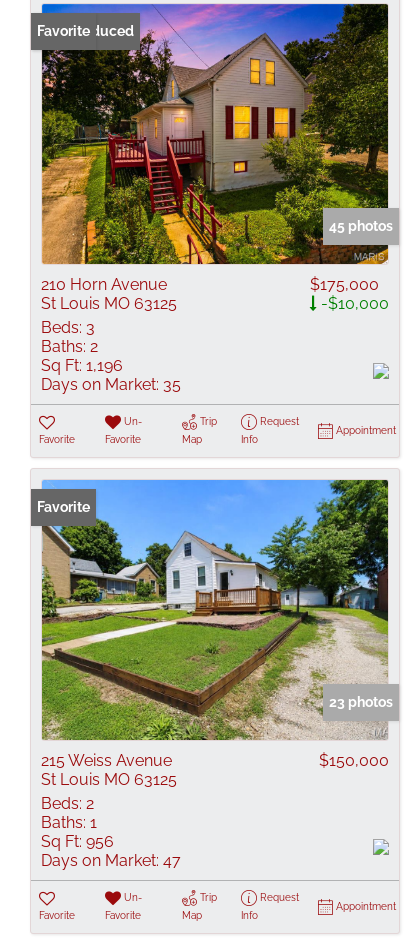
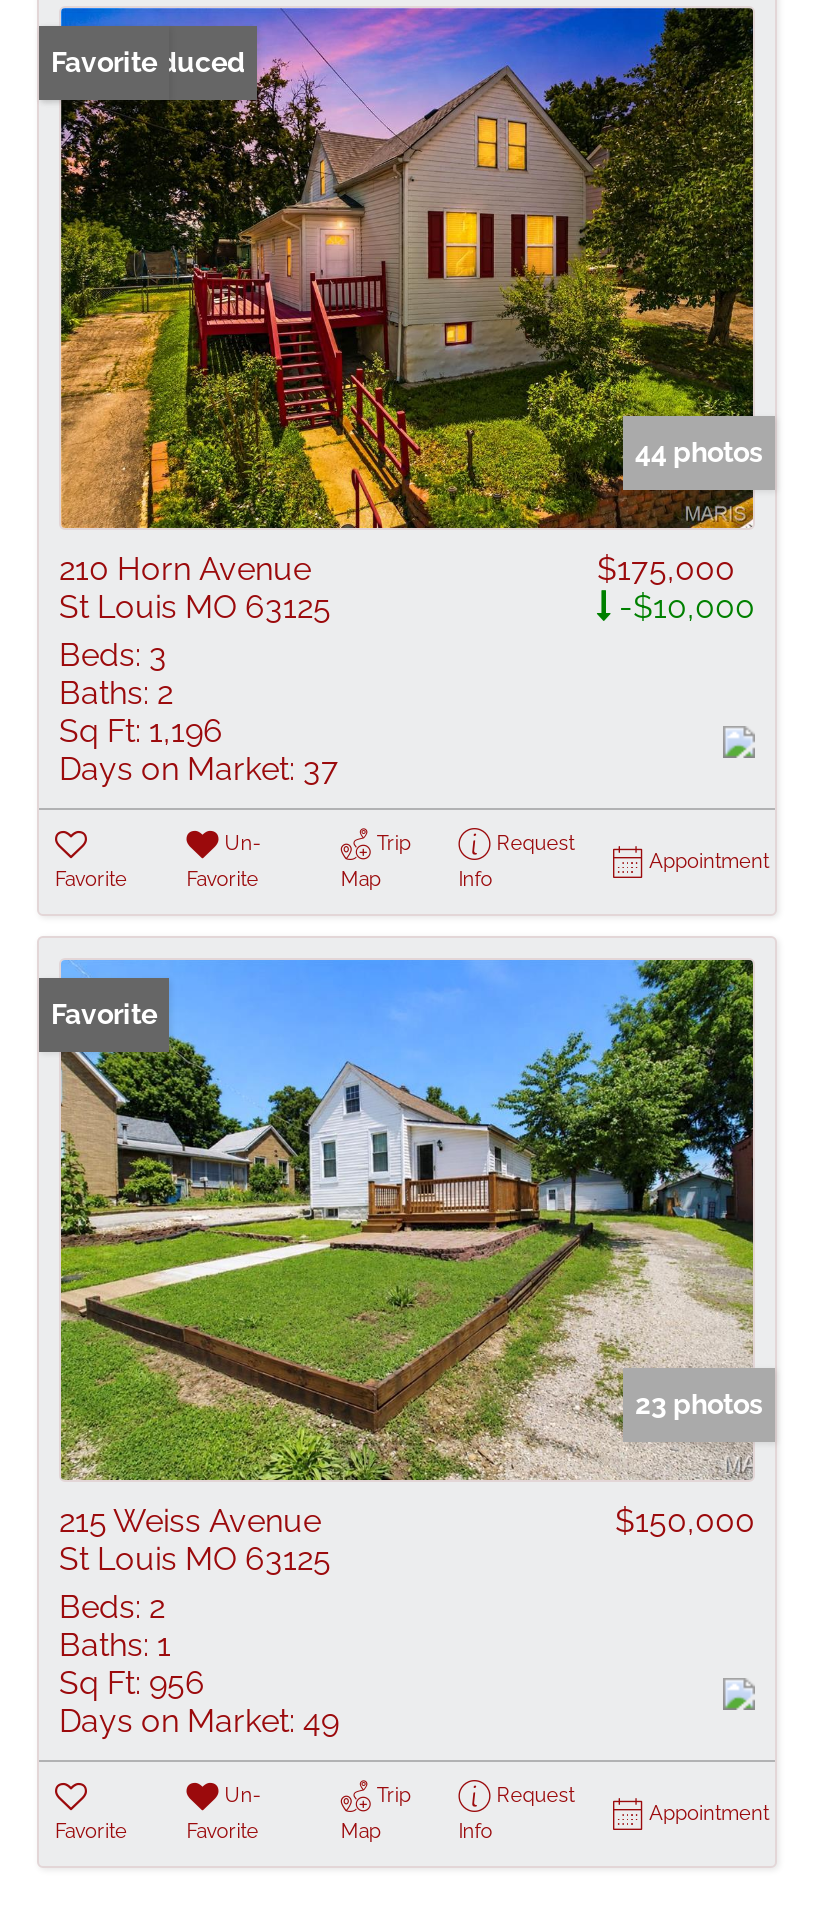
[329,218,393,234] 45 photos -> [635,436,763,468] 44 photos
[41,375,181,394] Days on Market: 35 -> [59,750,339,788] Days on Market: 37
[41,851,181,870] Days on Market: 47 -> [59,1702,339,1740] Days on Market: 49

